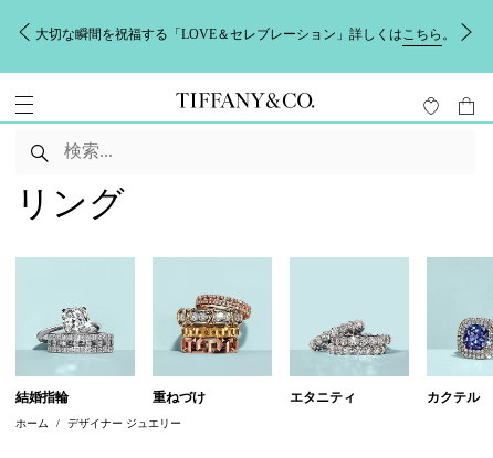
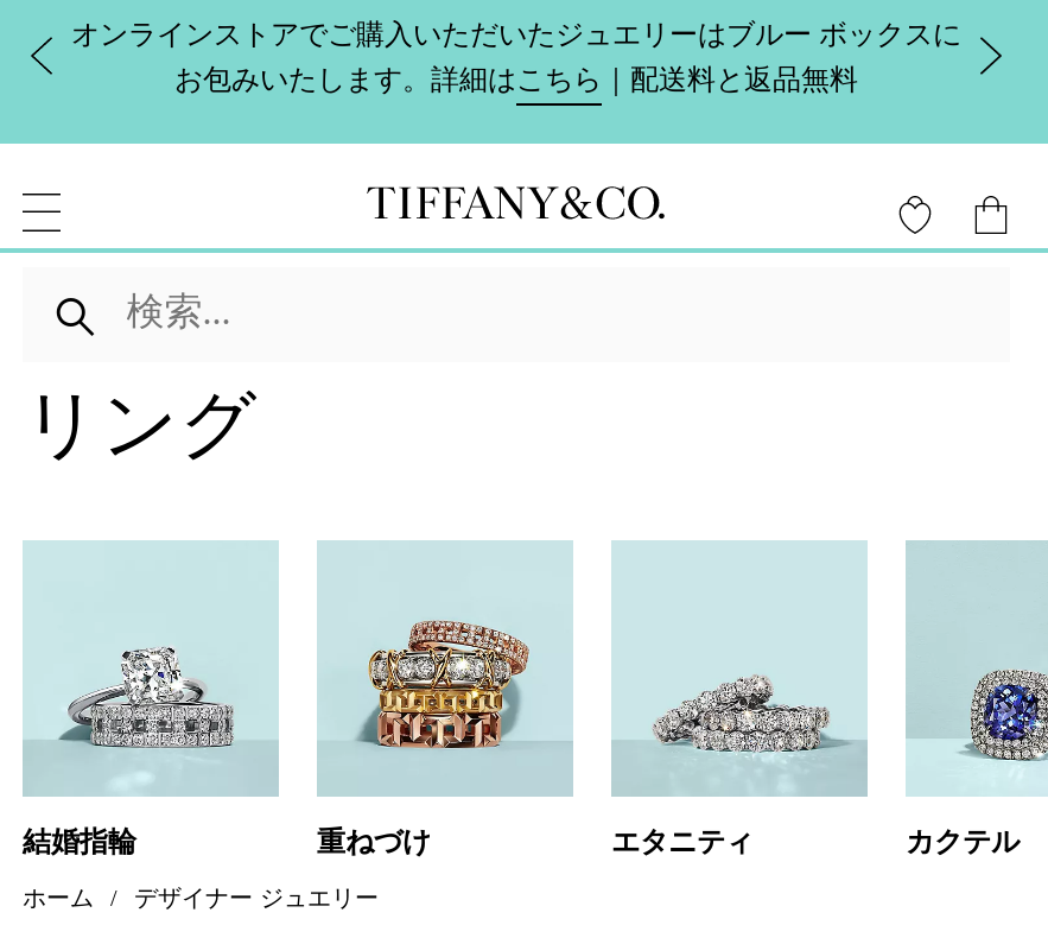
[35,26,455,41] 大切な瞬間を祝福する「LOVE＆セレブレーション」詳しくはこちら。 -> [71,18,961,96] オンラインストアでご購入いただいたジュエリーはブルー ボックスに | お包みいたします。詳細はこちら｜配送料と返品無料

